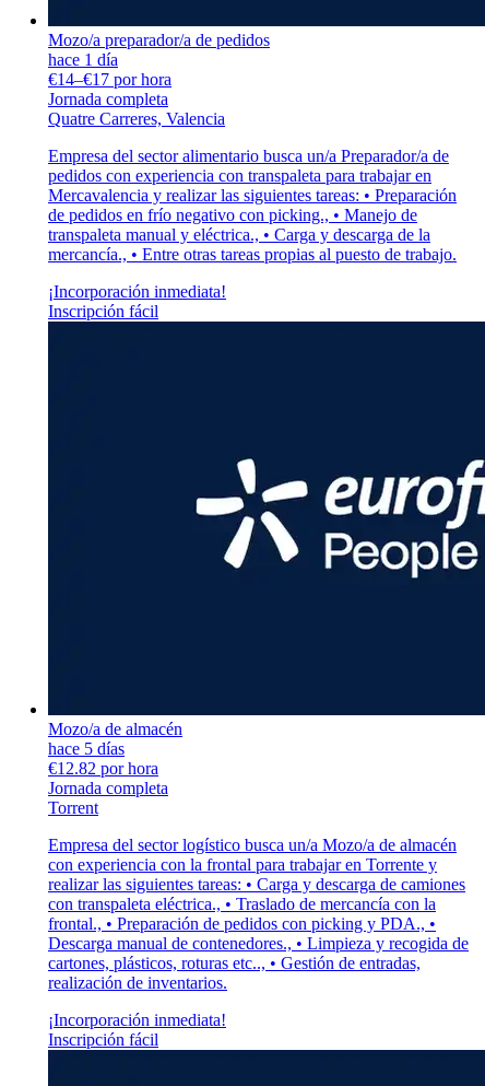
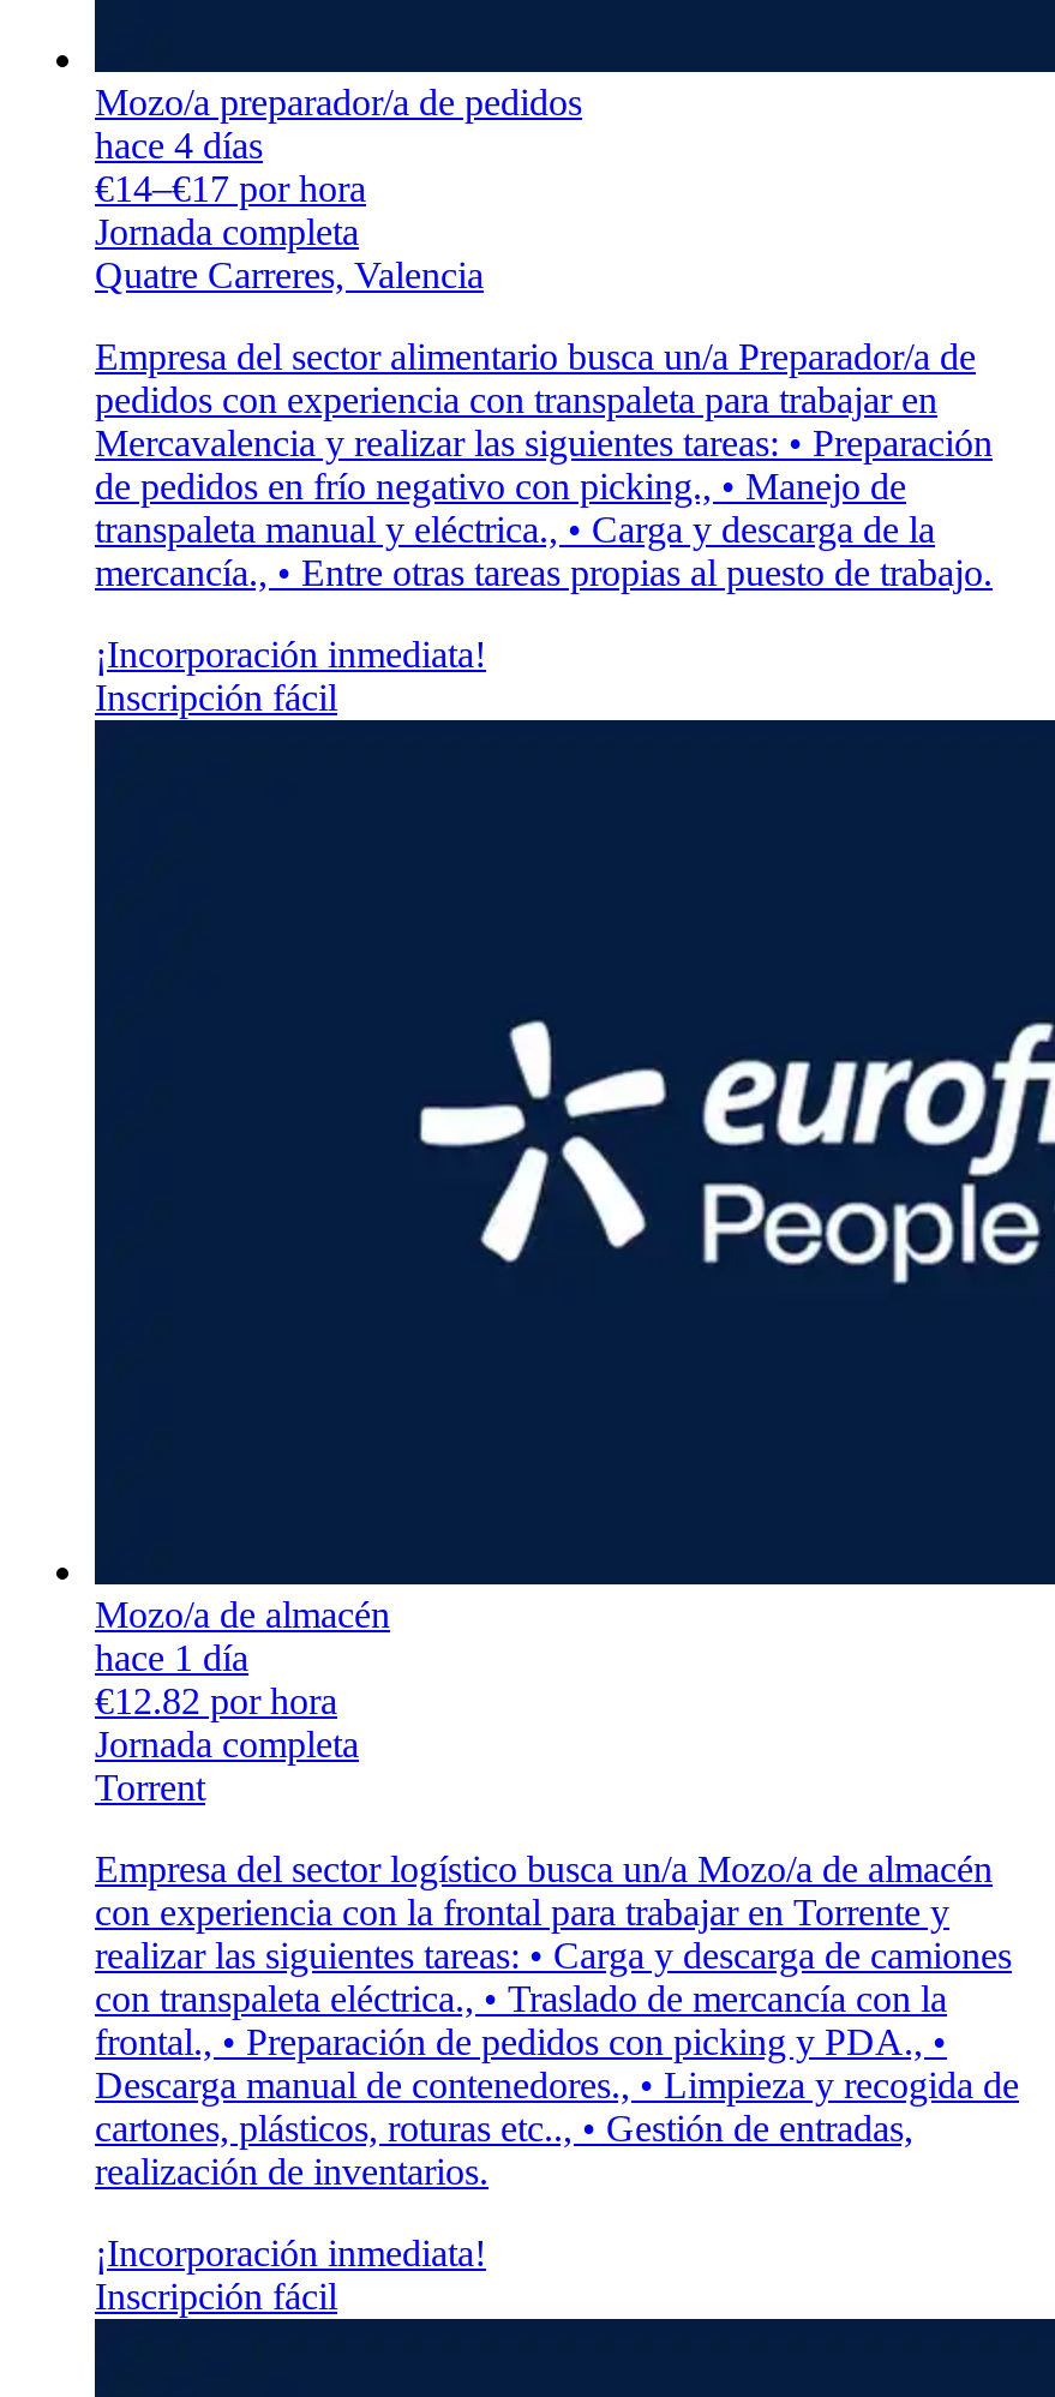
[48,50,118,69] hace 1 día -> [95,125,263,165] hace 4 días
[48,739,125,758] hace 5 días -> [95,1637,248,1678] hace 1 día

